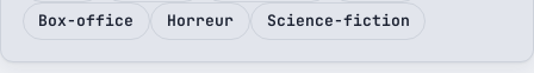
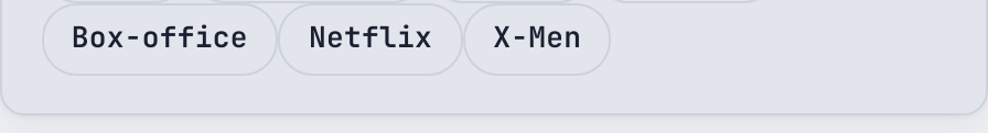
[167,11,410,31] Horreur | Science-fiction -> [309,20,581,57] Netflix | X-Men

